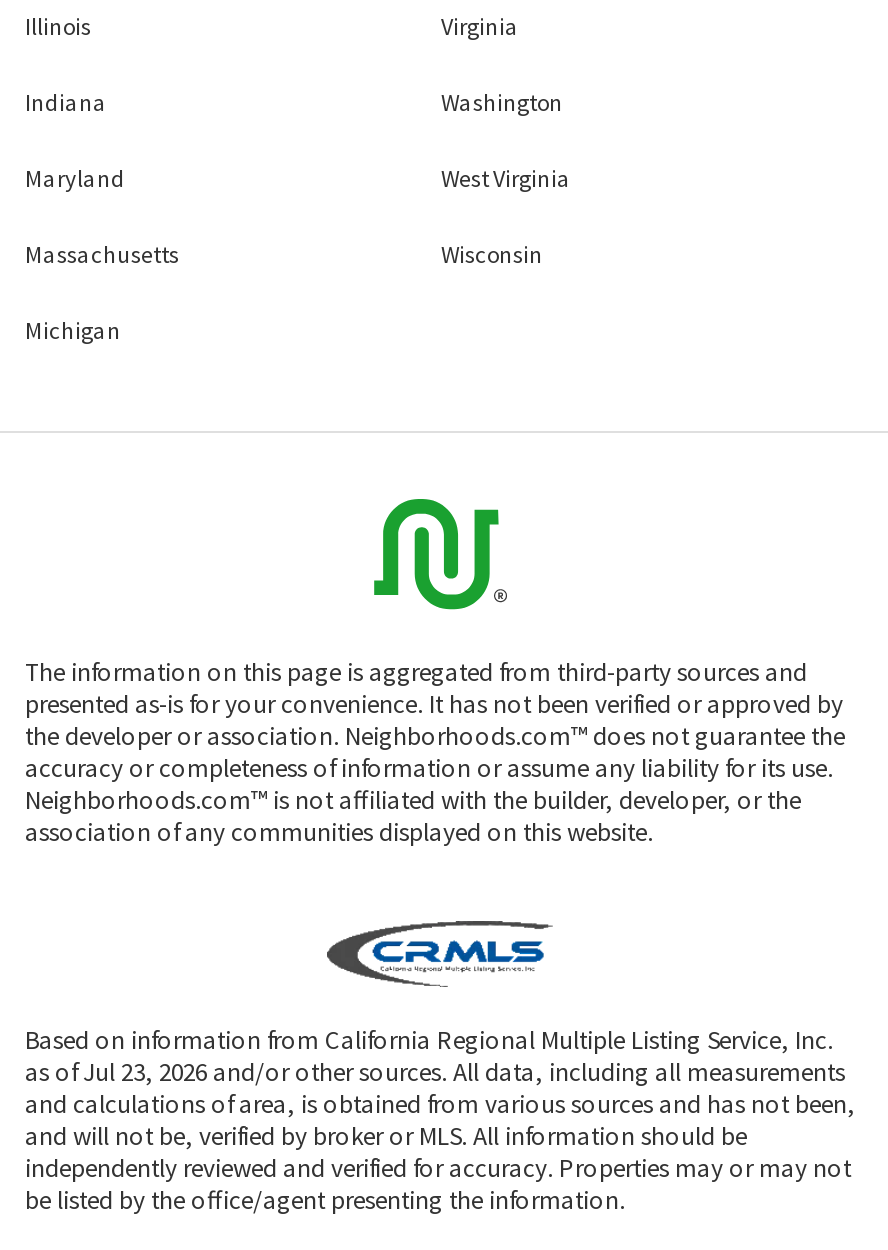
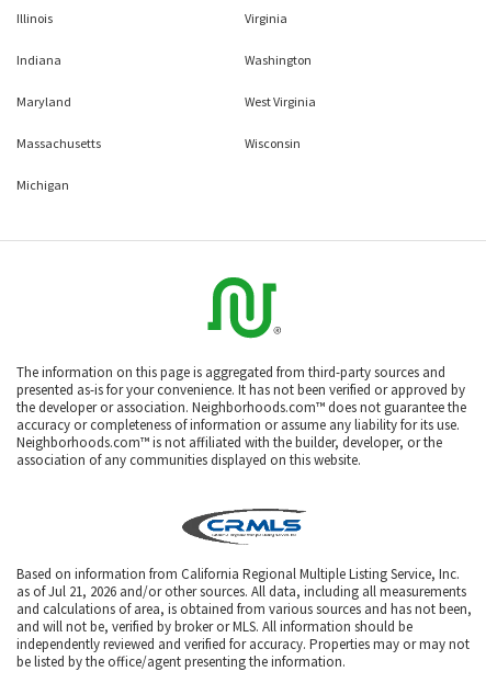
[25,1056,845,1090] as of Jul 23, 2026 and/or other sources. All data, including all measurements -> [16,582,466,601] as of Jul 21, 2026 and/or other sources. All data, including all measurements

